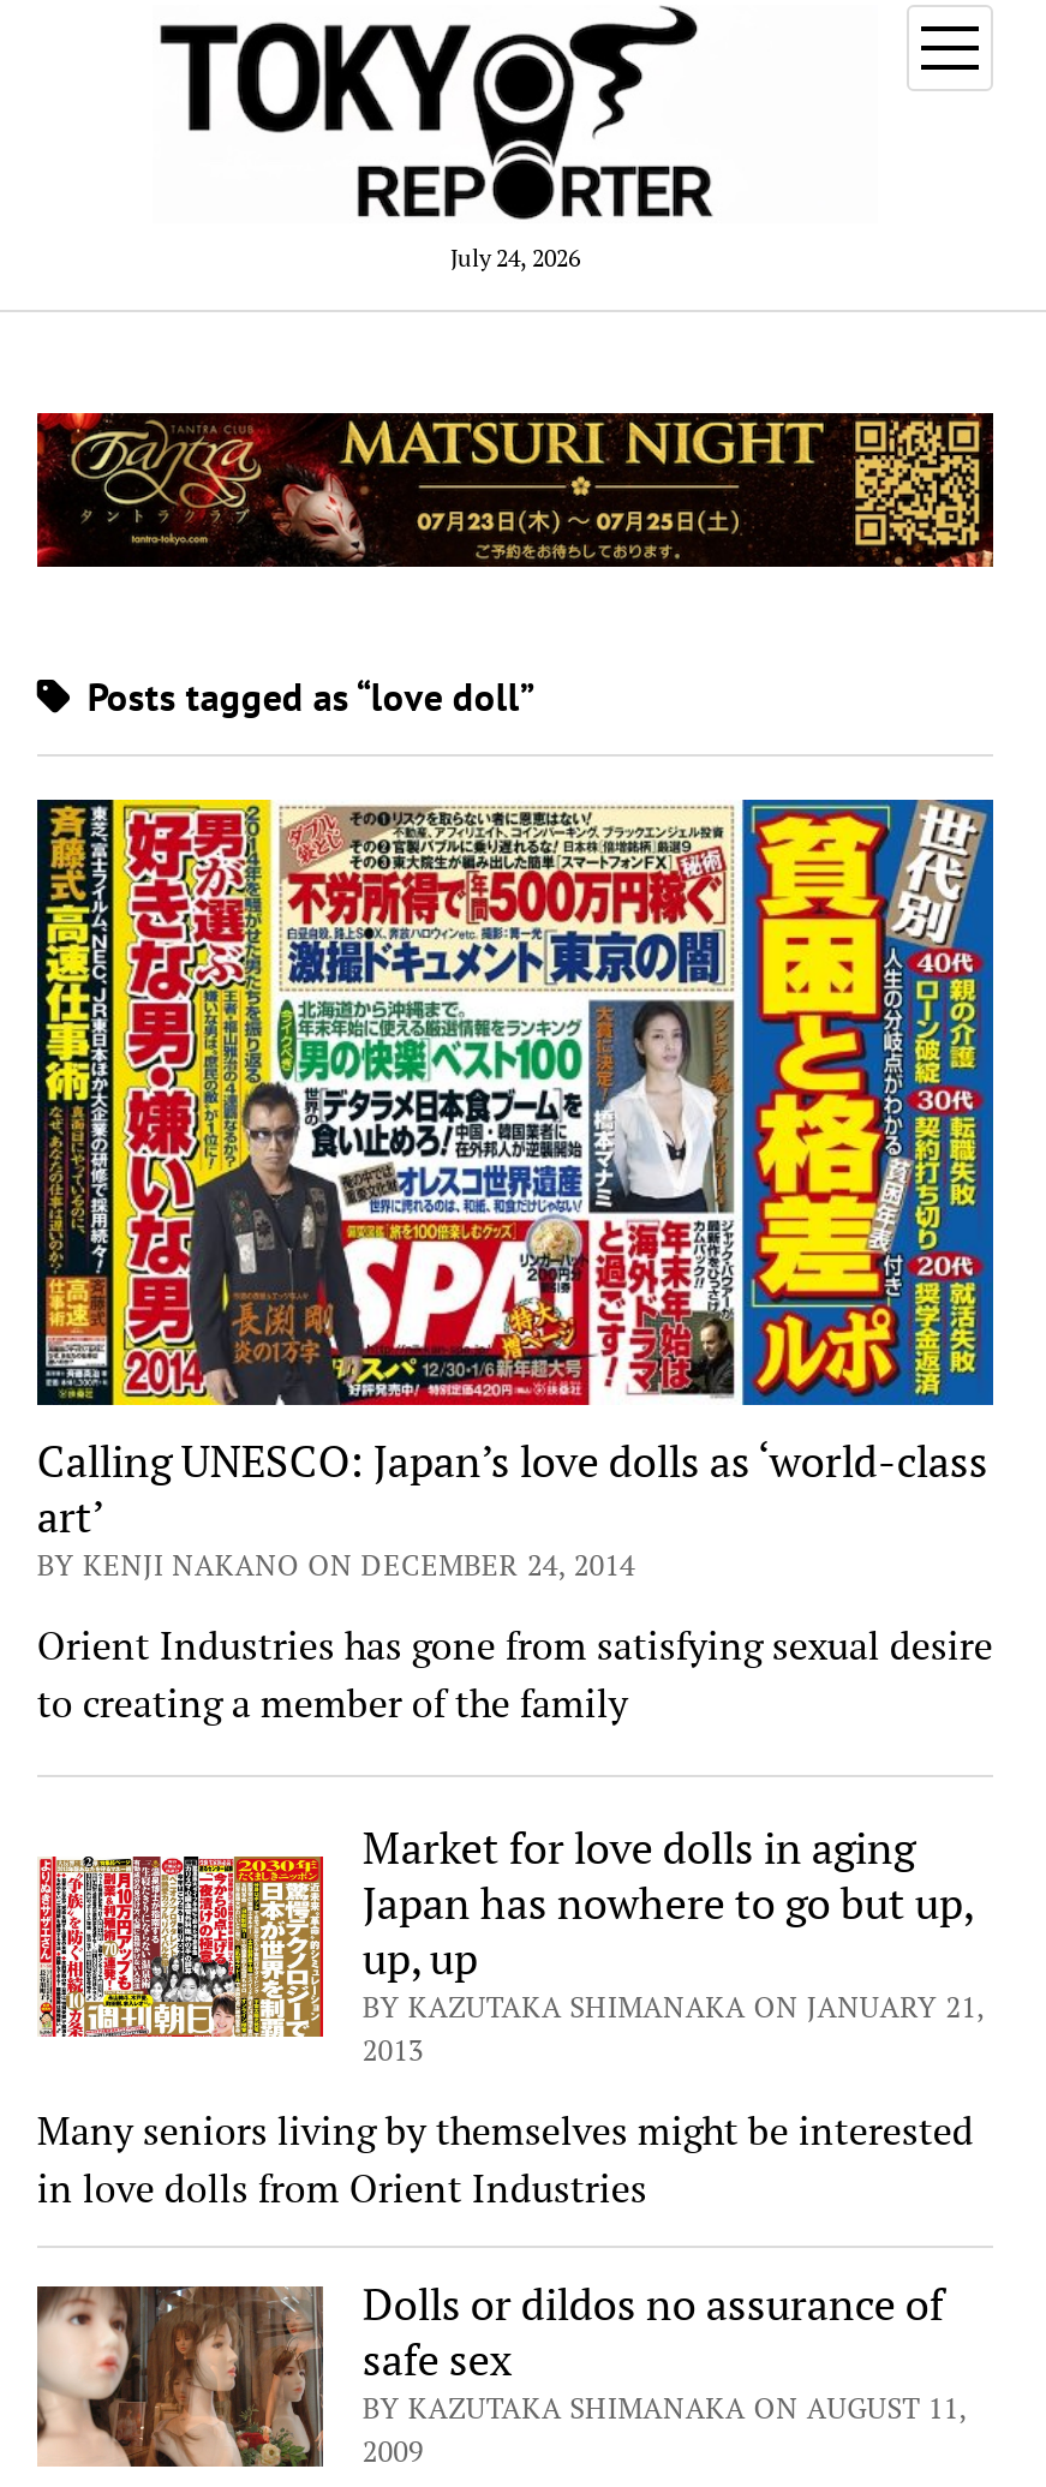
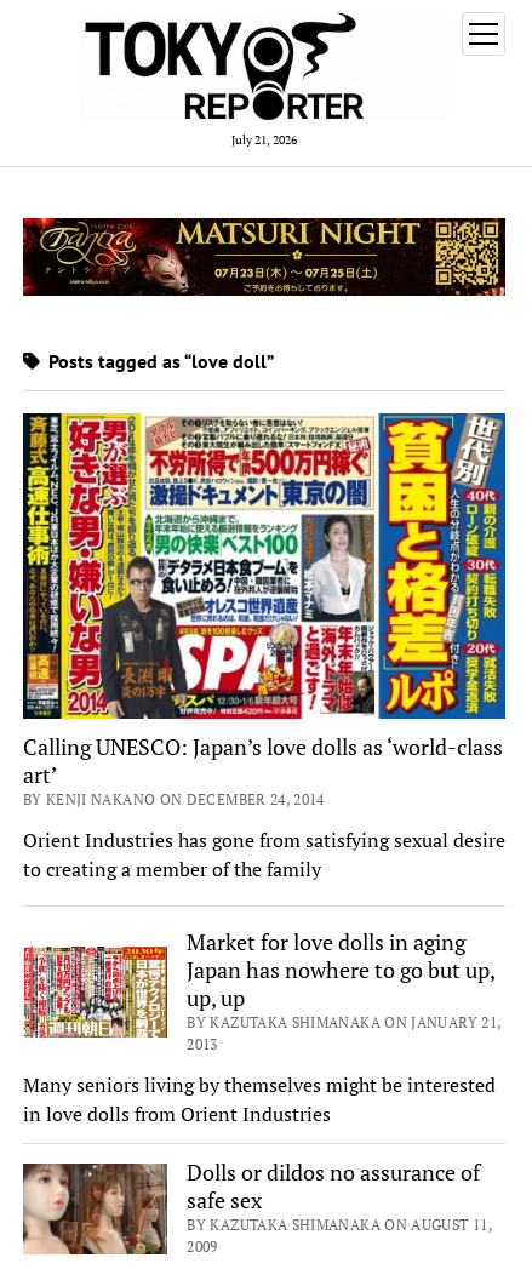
[450,242,580,273] July 24, 2026 -> [231,132,297,148] July 21, 2026

